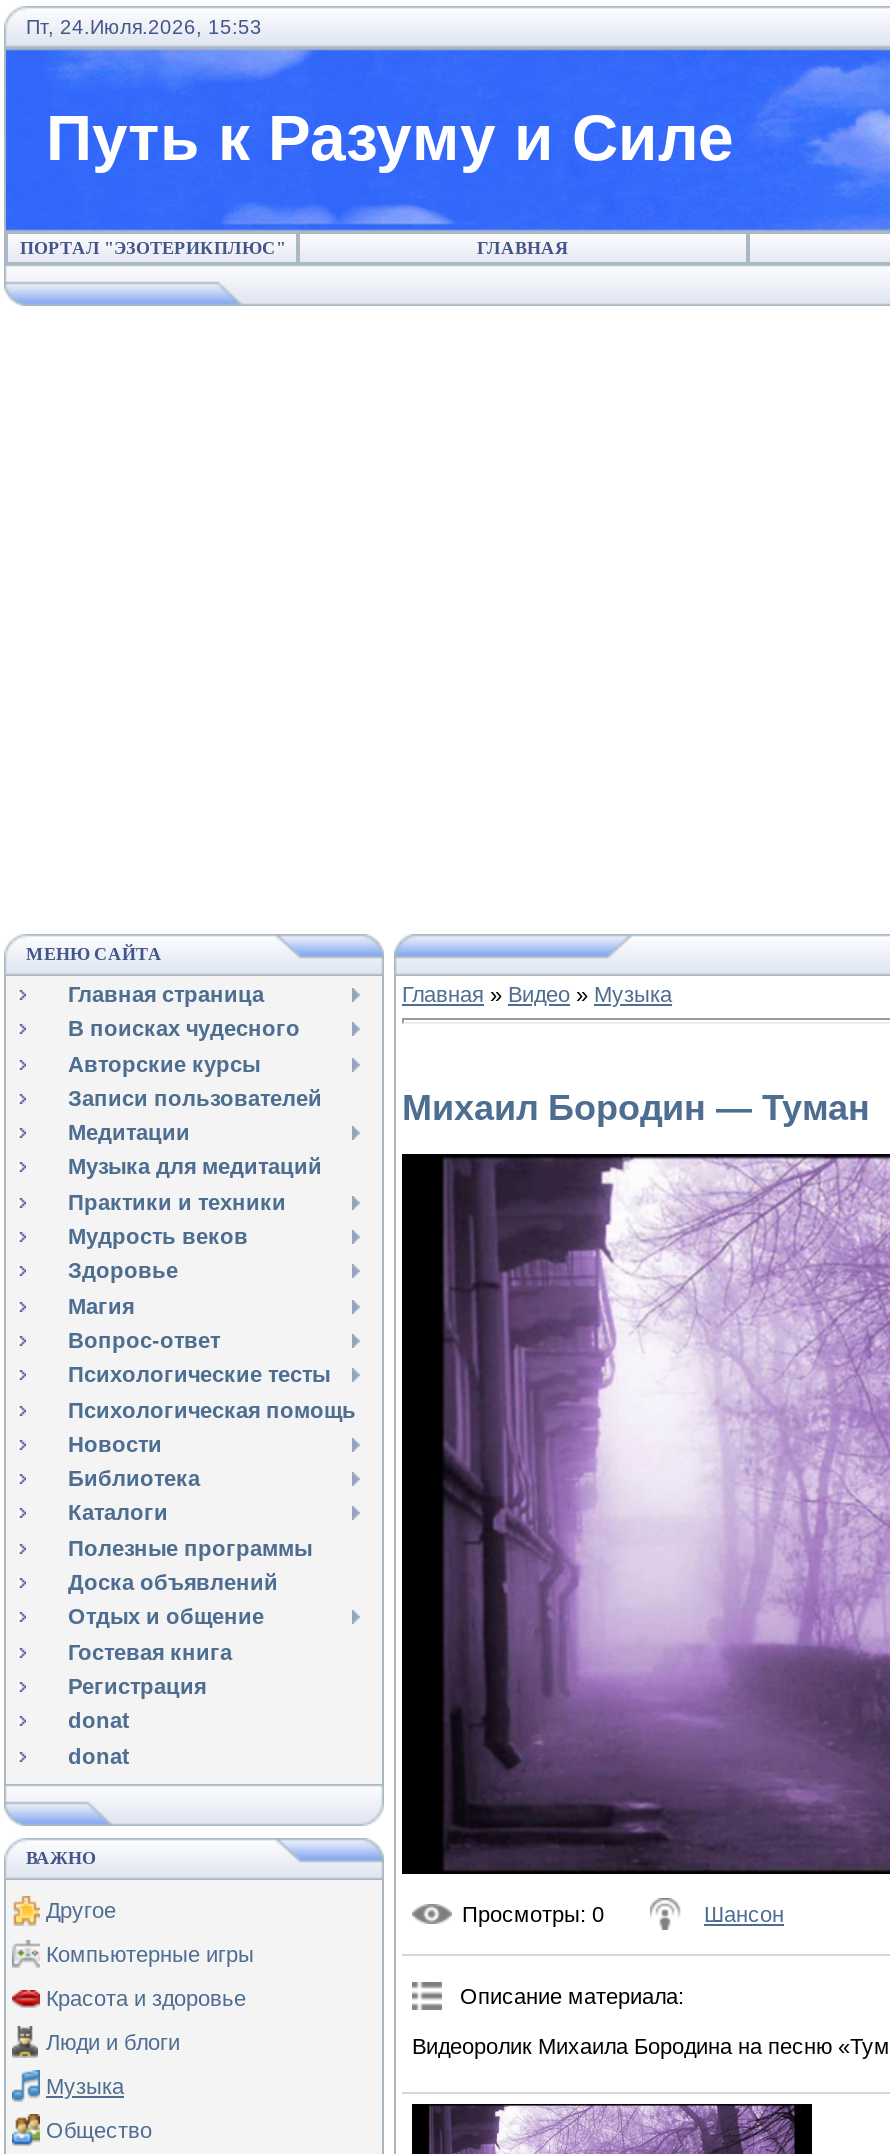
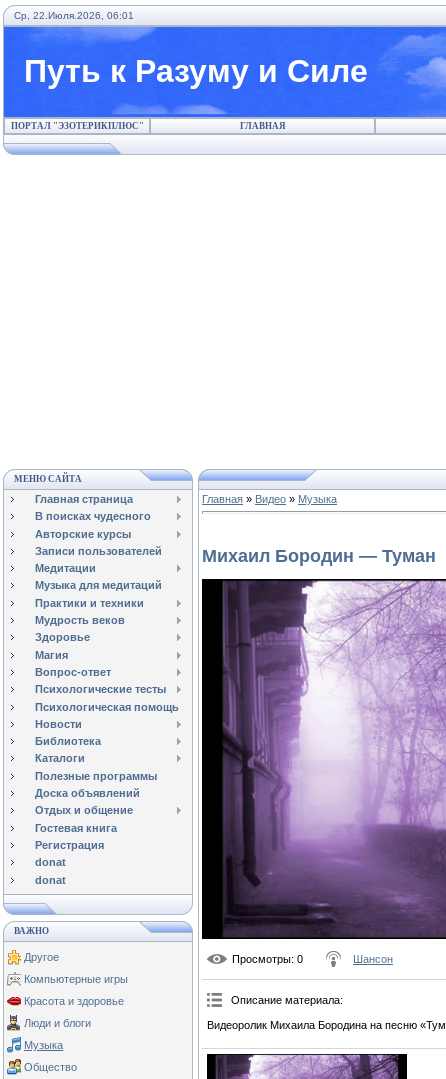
[26,16,262,38] Пт, 24.Июля.2026, 15:53 -> [14,10,134,21] Ср, 22.Июля.2026, 06:01

